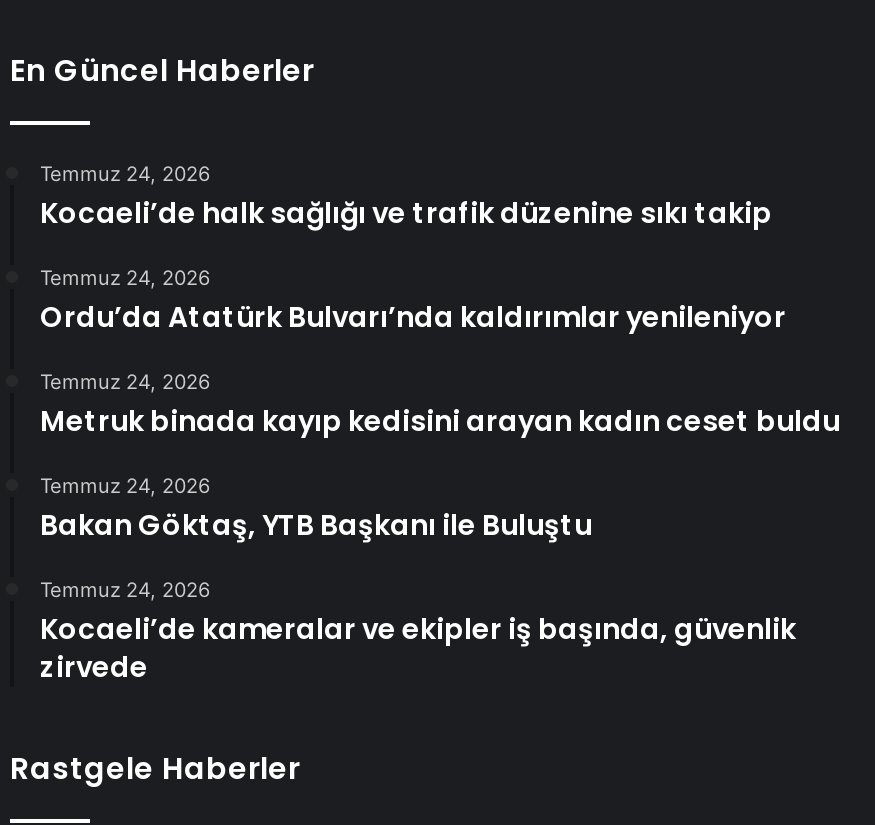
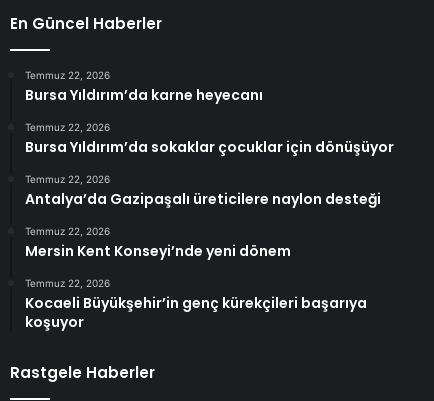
[40,161,772,233] Temmuz 24, 2026 | Kocaeli’de halk sağlığı ve trafik düzenine sıkı takip -> [25,69,263,105] Temmuz 22, 2026 | Bursa Yıldırım’da karne heyecanı
[40,265,786,337] Temmuz 24, 2026 | Ordu’da Atatürk Bulvarı’nda kaldırımlar yenileniyor -> [25,121,394,157] Temmuz 22, 2026 | Bursa Yıldırım’da sokaklar çocuklar için dönüşüyor
[40,369,840,441] Temmuz 24, 2026 | Metruk binada kayıp kedisini arayan kadın ceset buldu -> [25,173,381,209] Temmuz 22, 2026 | Antalya’da Gazipaşalı üreticilere naylon desteği
[40,473,592,545] Temmuz 24, 2026 | Bakan Göktaş, YTB Başkanı ile Buluştu -> [25,225,291,261] Temmuz 22, 2026 | Mersin Kent Konseyi’nde yeni dönem
[40,577,796,687] Temmuz 24, 2026 | Kocaeli’de kameralar ve ekipler iş başında, güvenlik | zirvede -> [25,277,367,332] Temmuz 22, 2026 | Kocaeli Büyükşehir’in genç kürekçileri başarıya | koşuyor

